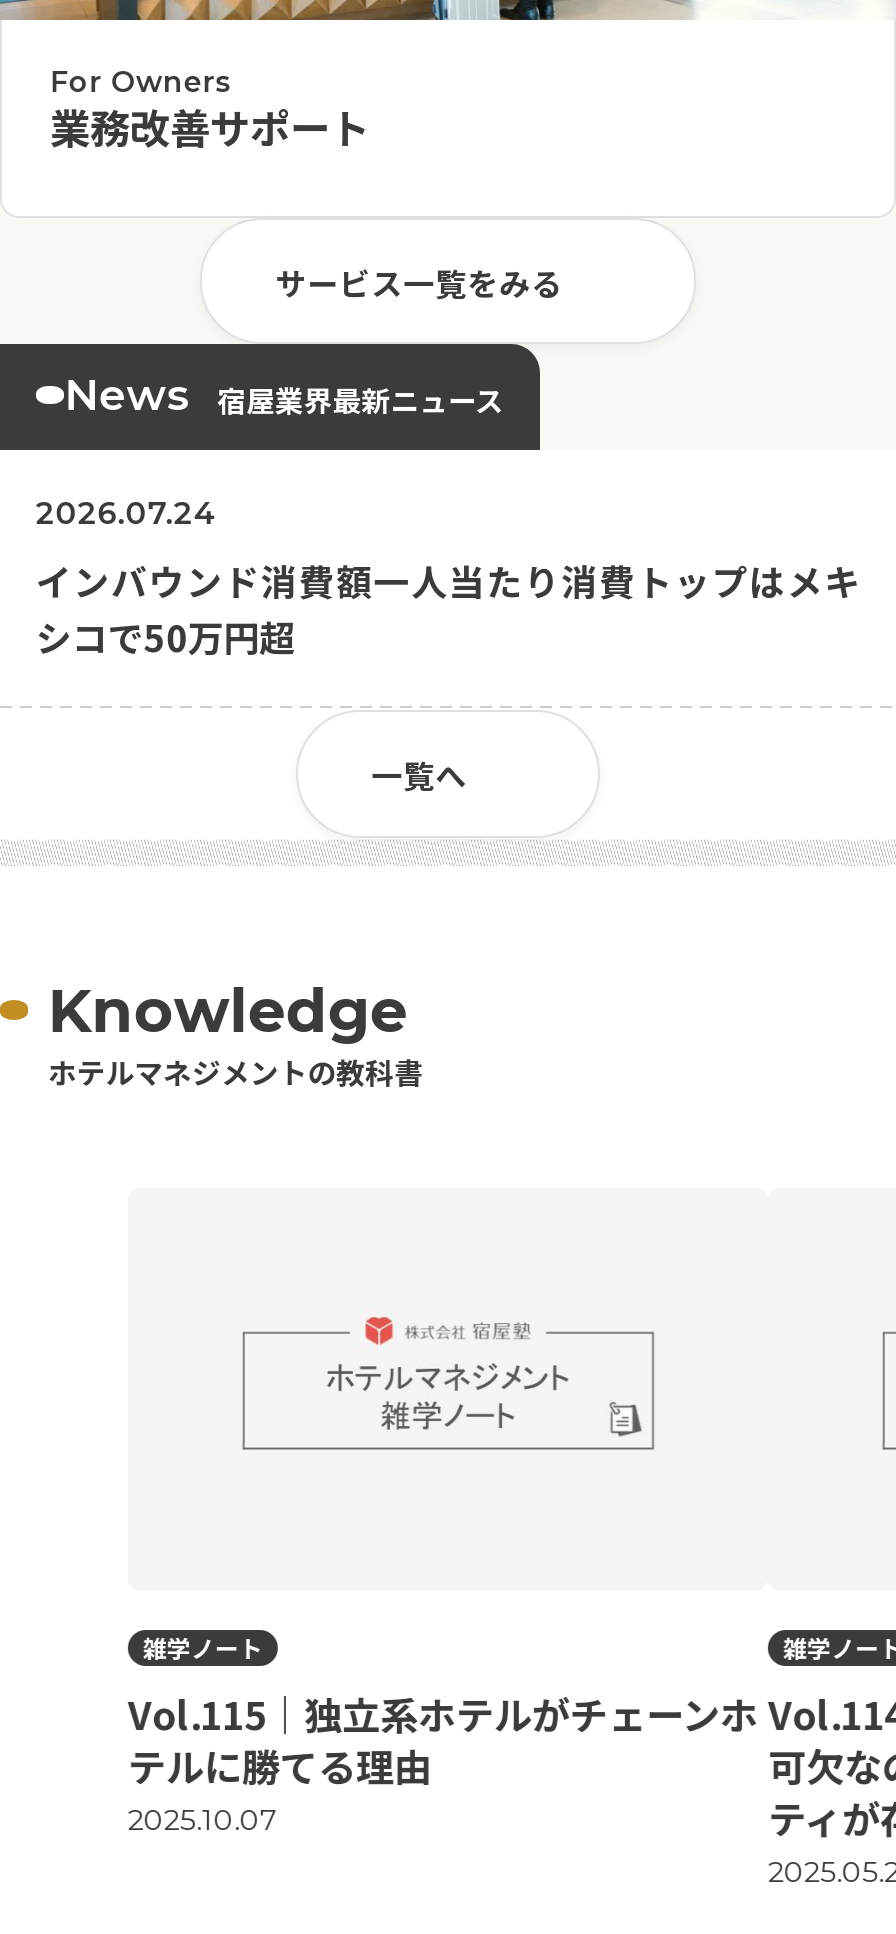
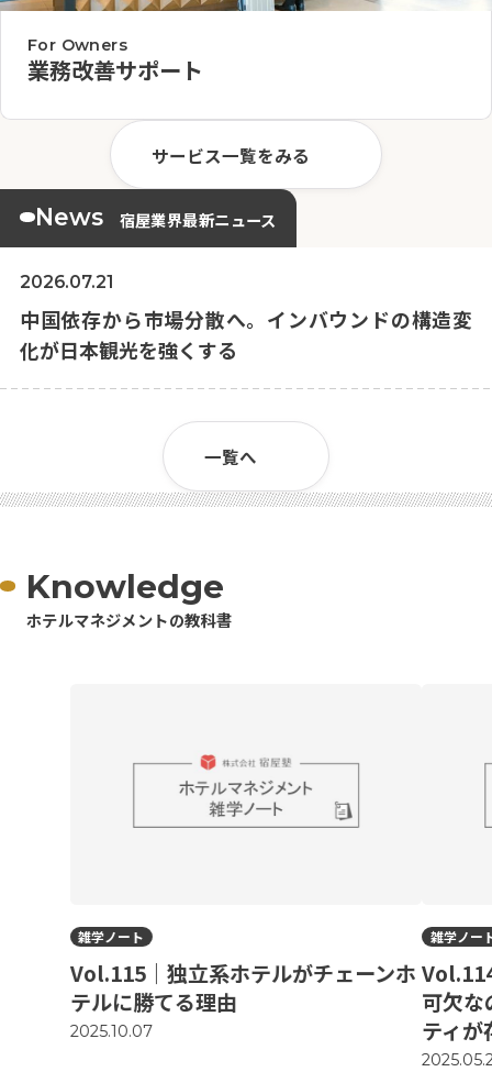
[36,493,860,661] 2026.07.24 | インバウンド消費額一人当たり消費トップはメキ | シコで50万円超 -> [20,271,472,363] 2026.07.21 | 中国依存から市場分散へ。インバウンドの構造変 | 化が日本観光を強くする

